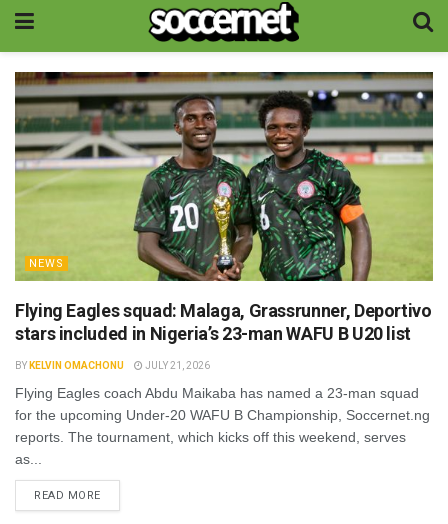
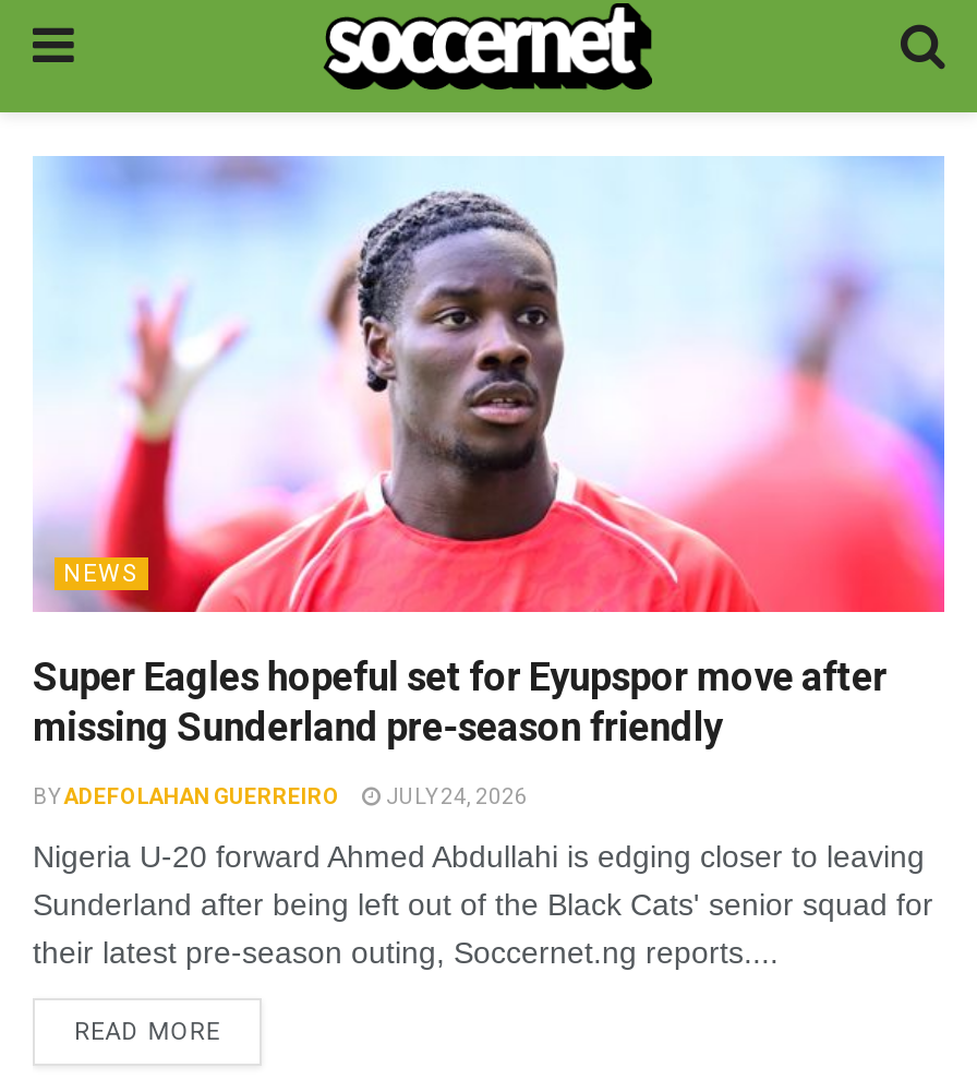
[14,71,434,344] [image] | Flying Eagles squad: Malaga, Grassrunner, Deportivo | stars included in Nigeria’s 23-man WAFU B U20 list -> [33,156,946,749] [image] | Super Eagles hopeful set for Eyupspor move after | missing Sunderland pre-season friendly
[15,360,210,371] BY KELVIN OMACHONU | JULY 21, 2026 -> [33,784,528,808] BY ADEFOLAHAN GUERREIRO | JULY 24, 2026
[15,385,430,467] Flying Eagles coach Abdu Maikaba has named a 23-man squad | for the upcoming Under-20 WAFU B Championship, Soccernet.ng | reports. The tournament, which kicks off this weekend, serves | as... -> [33,839,933,970] Nigeria U-20 forward Ahmed Abdullahi is edging closer to leaving | Sunderland after being left out of the Black Cats' senior squad for | their latest pre-season outing, Soccernet.ng reports....

